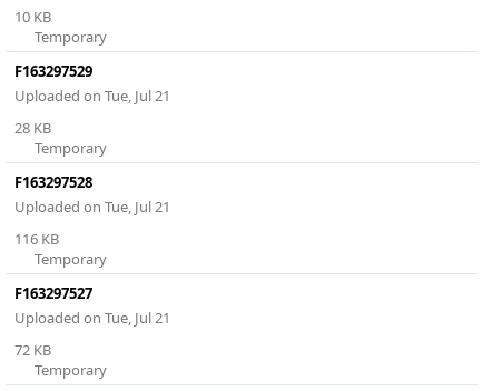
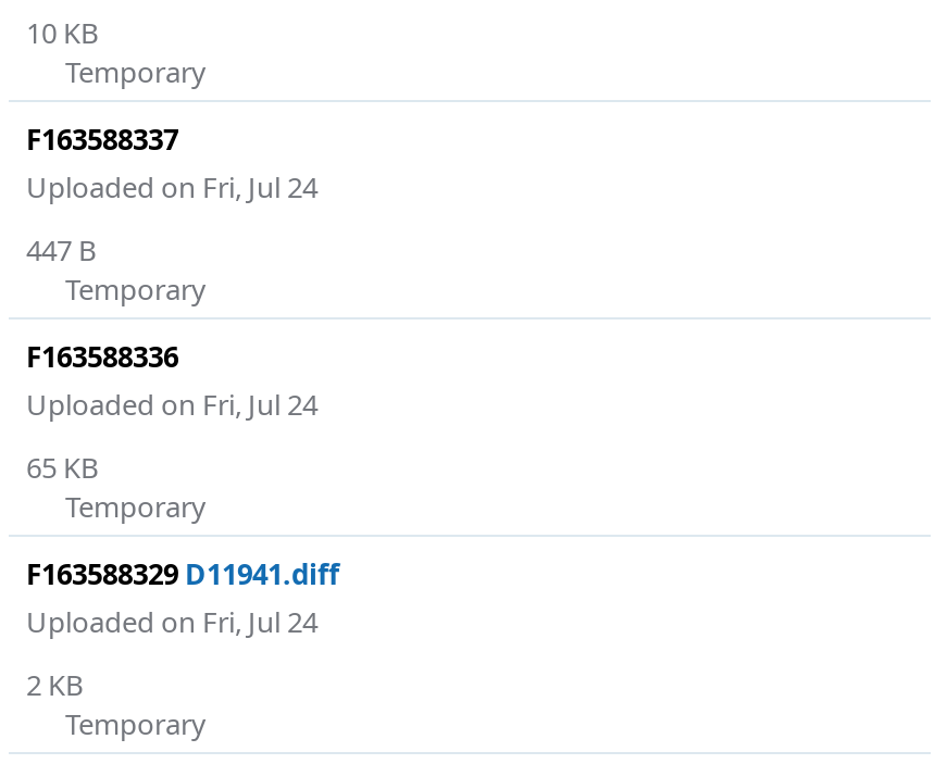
[14,61,170,106] F163297529 | Uploaded on Tue, Jul 21 -> [26,120,317,206] F163588337 | Uploaded on Fri, Jul 24
[14,118,51,138] 28 KB -> [26,230,96,270] 447 B
[14,172,170,217] F163297528 | Uploaded on Tue, Jul 21 -> [26,337,317,424] F163588336 | Uploaded on Fri, Jul 24
[14,229,59,249] 116 KB -> [26,448,98,487] 65 KB
[14,283,170,328] F163297527 | Uploaded on Tue, Jul 21 -> [26,554,339,641] F163588329 D11941.diff | Uploaded on Fri, Jul 24
[14,340,51,360] 72 KB -> [26,665,83,704] 2 KB

